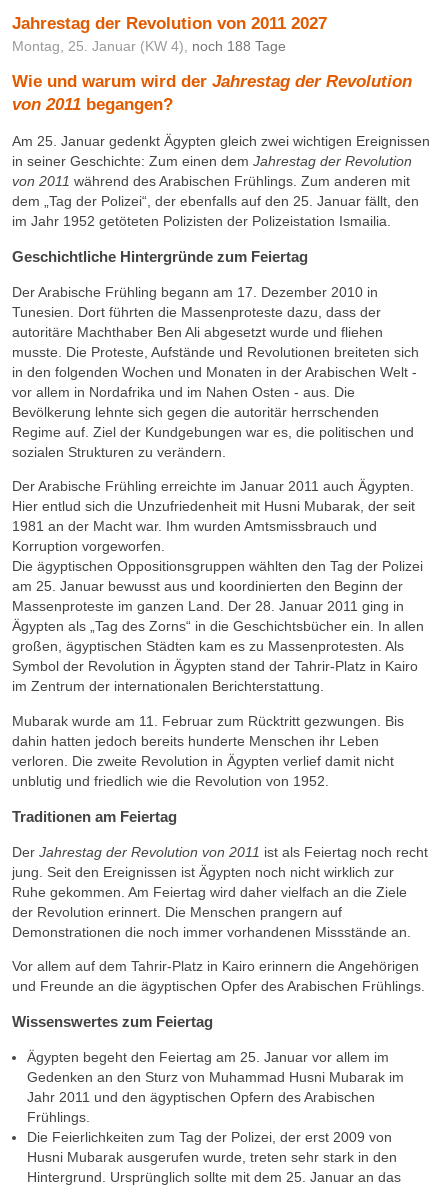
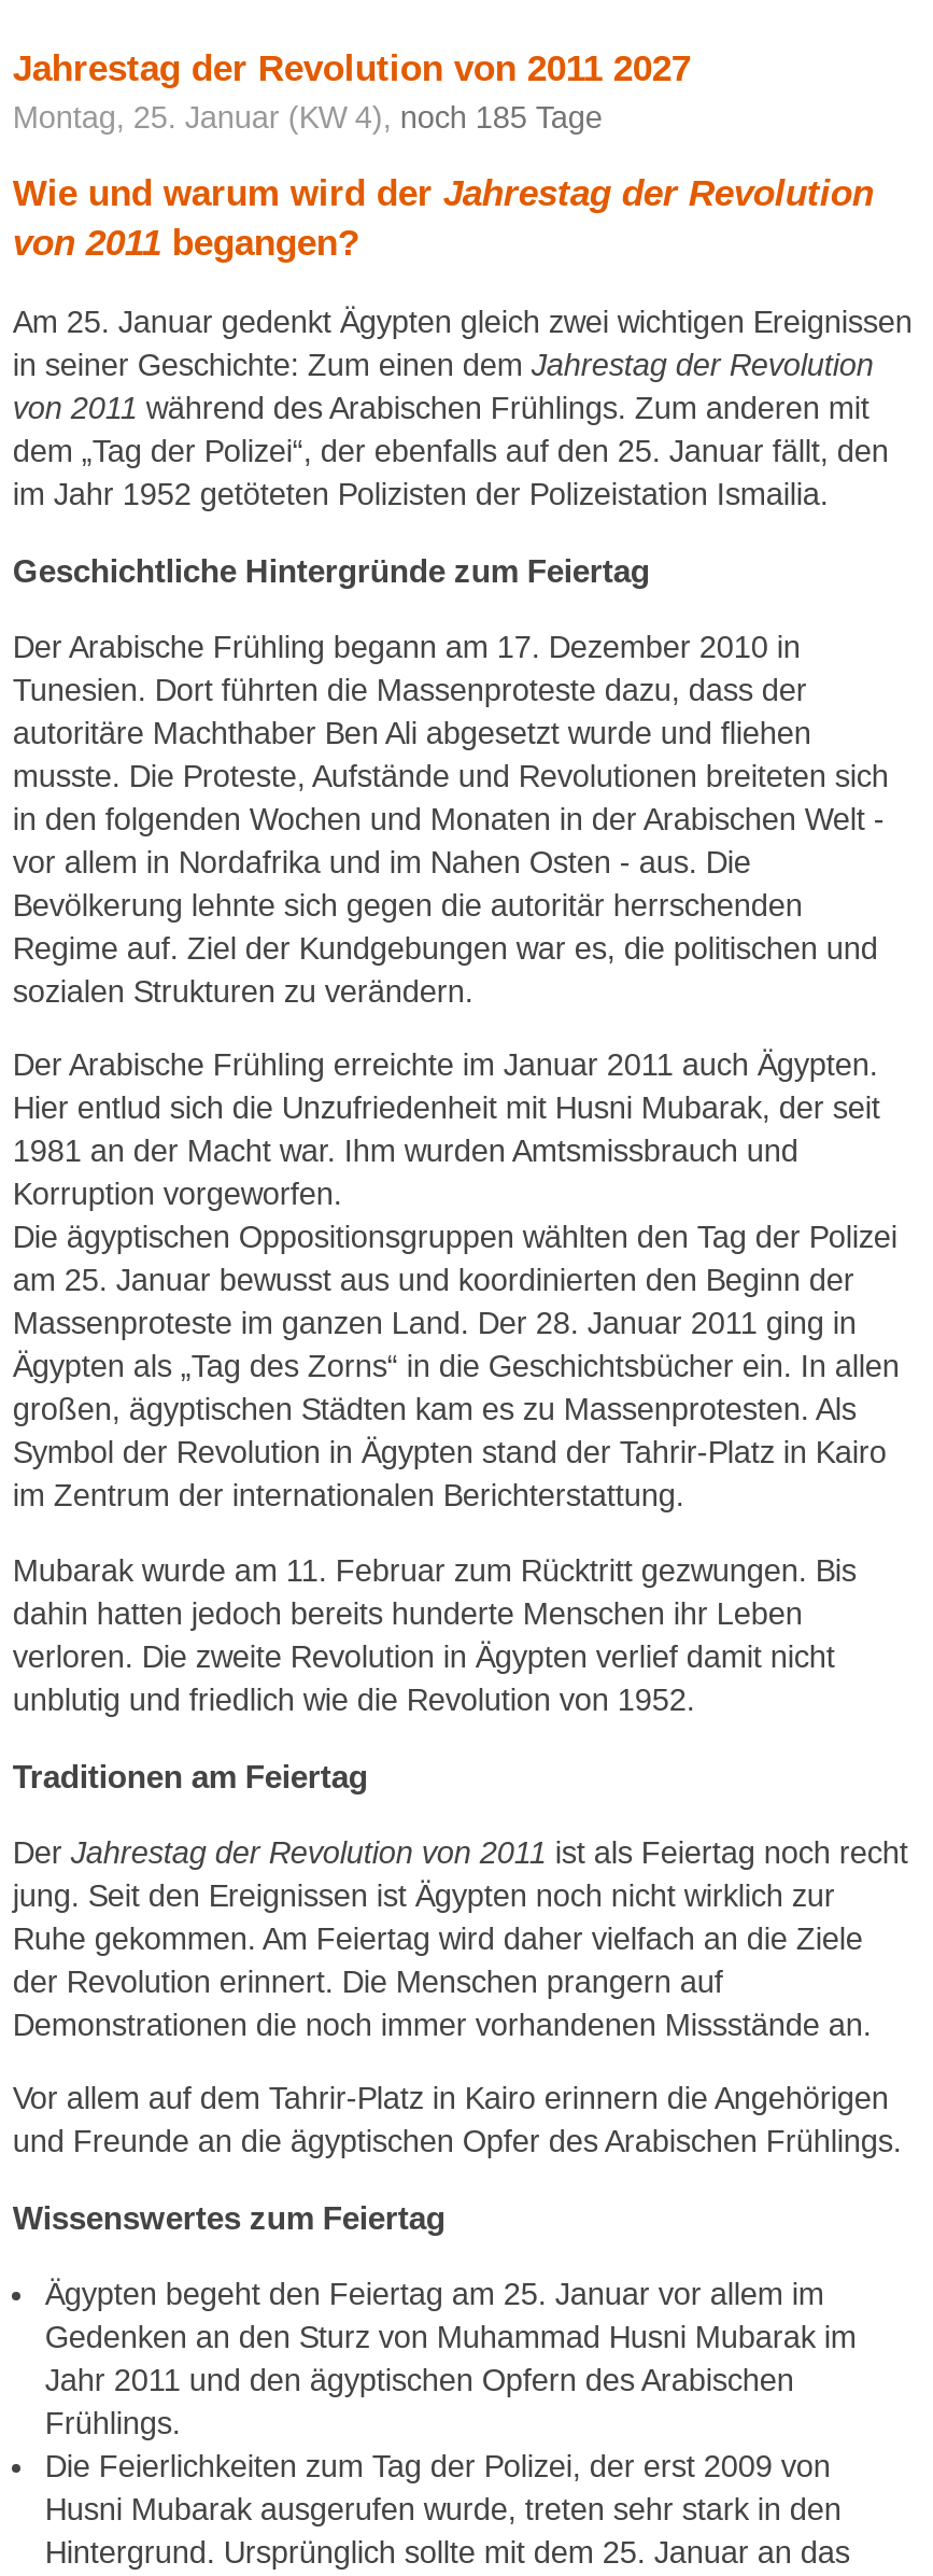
[12,38,286,54] Montag, 25. Januar (KW 4), noch 188 Tage -> [13,100,602,134] Montag, 25. Januar (KW 4), noch 185 Tage

